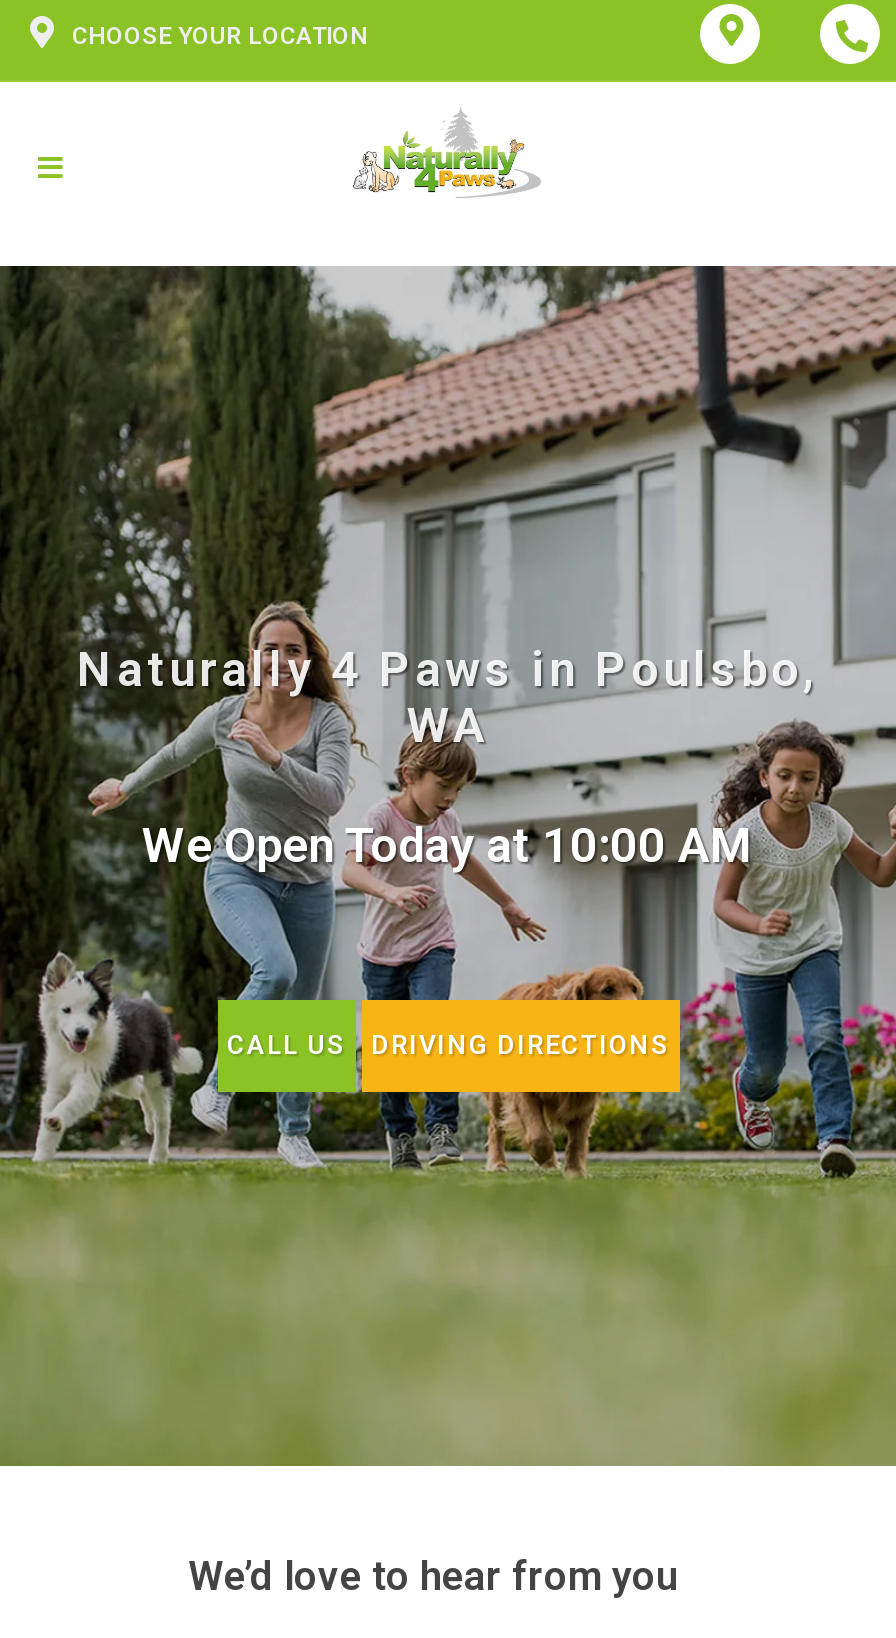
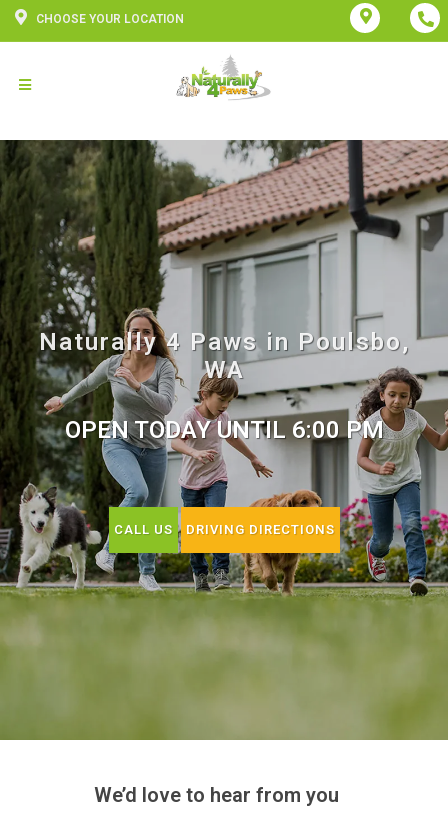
[142,817,754,873] We Open Today at 10:00 AM -> [64,415,383,443] OPEN TODAY UNTIL 6:00 PM

